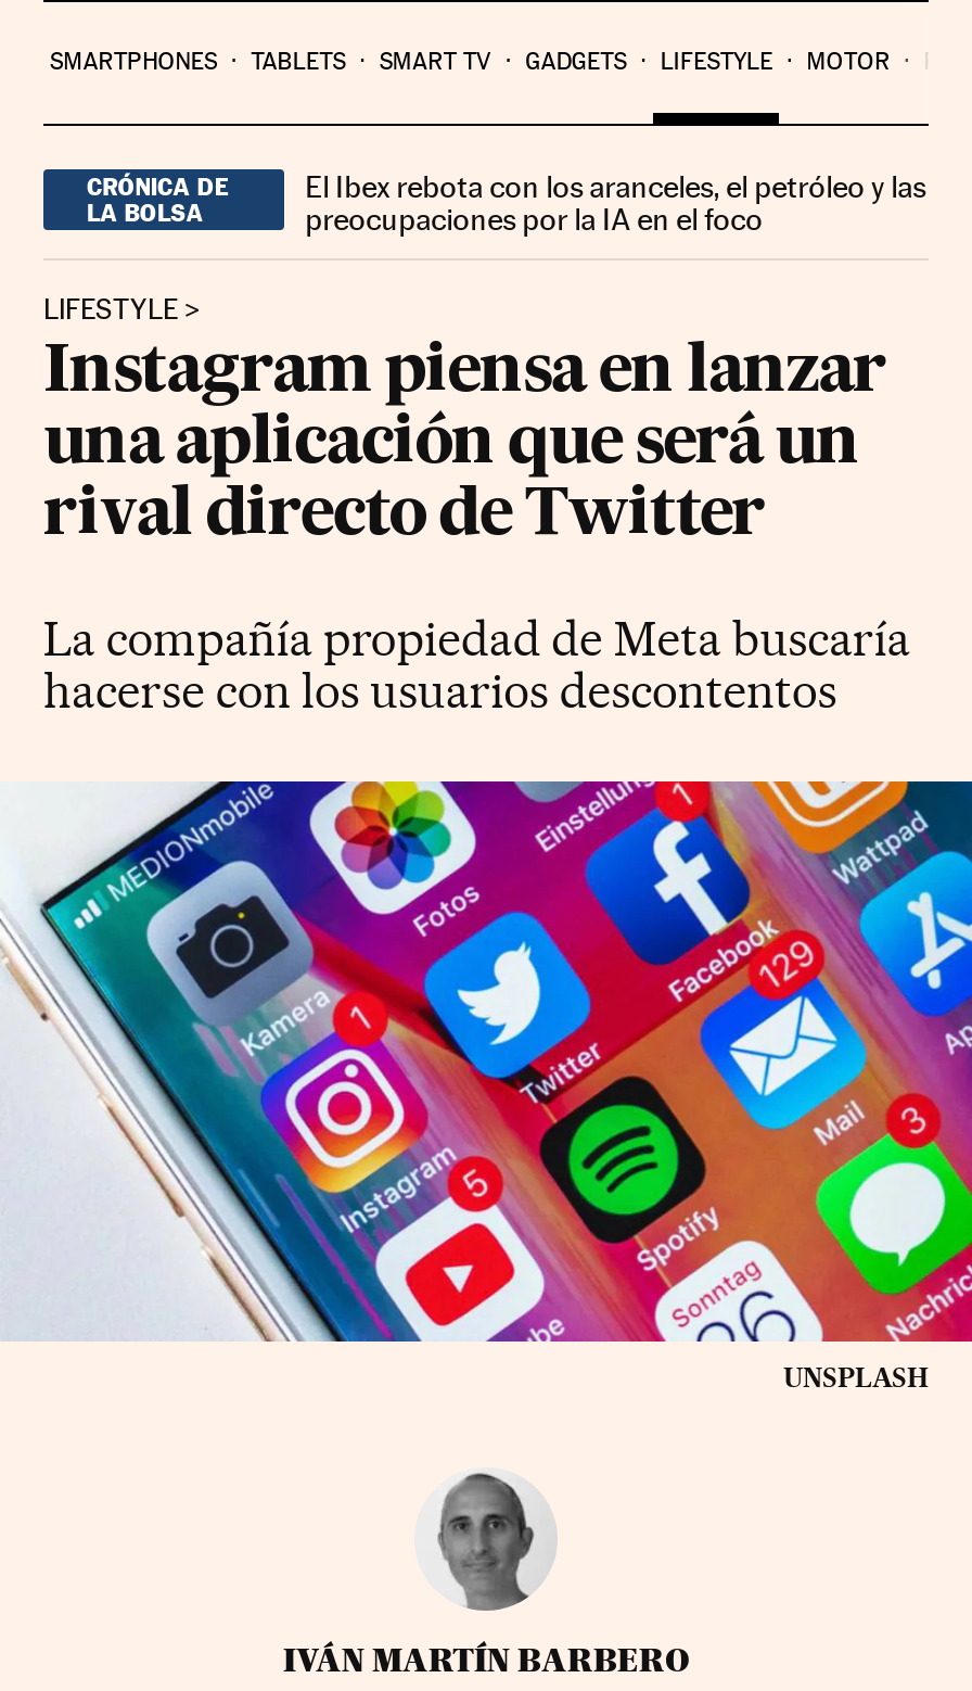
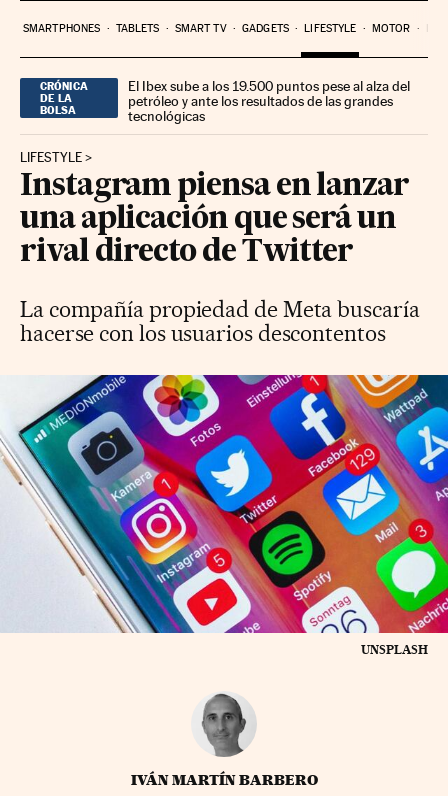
[305,168,926,236] El Ibex rebota con los aranceles, el petróleo y las | preocupaciones por la IA en el foco -> [128,78,410,124] El Ibex sube a los 19.500 puntos pese al alza del | petróleo y ante los resultados de las grandes | tecnológicas

